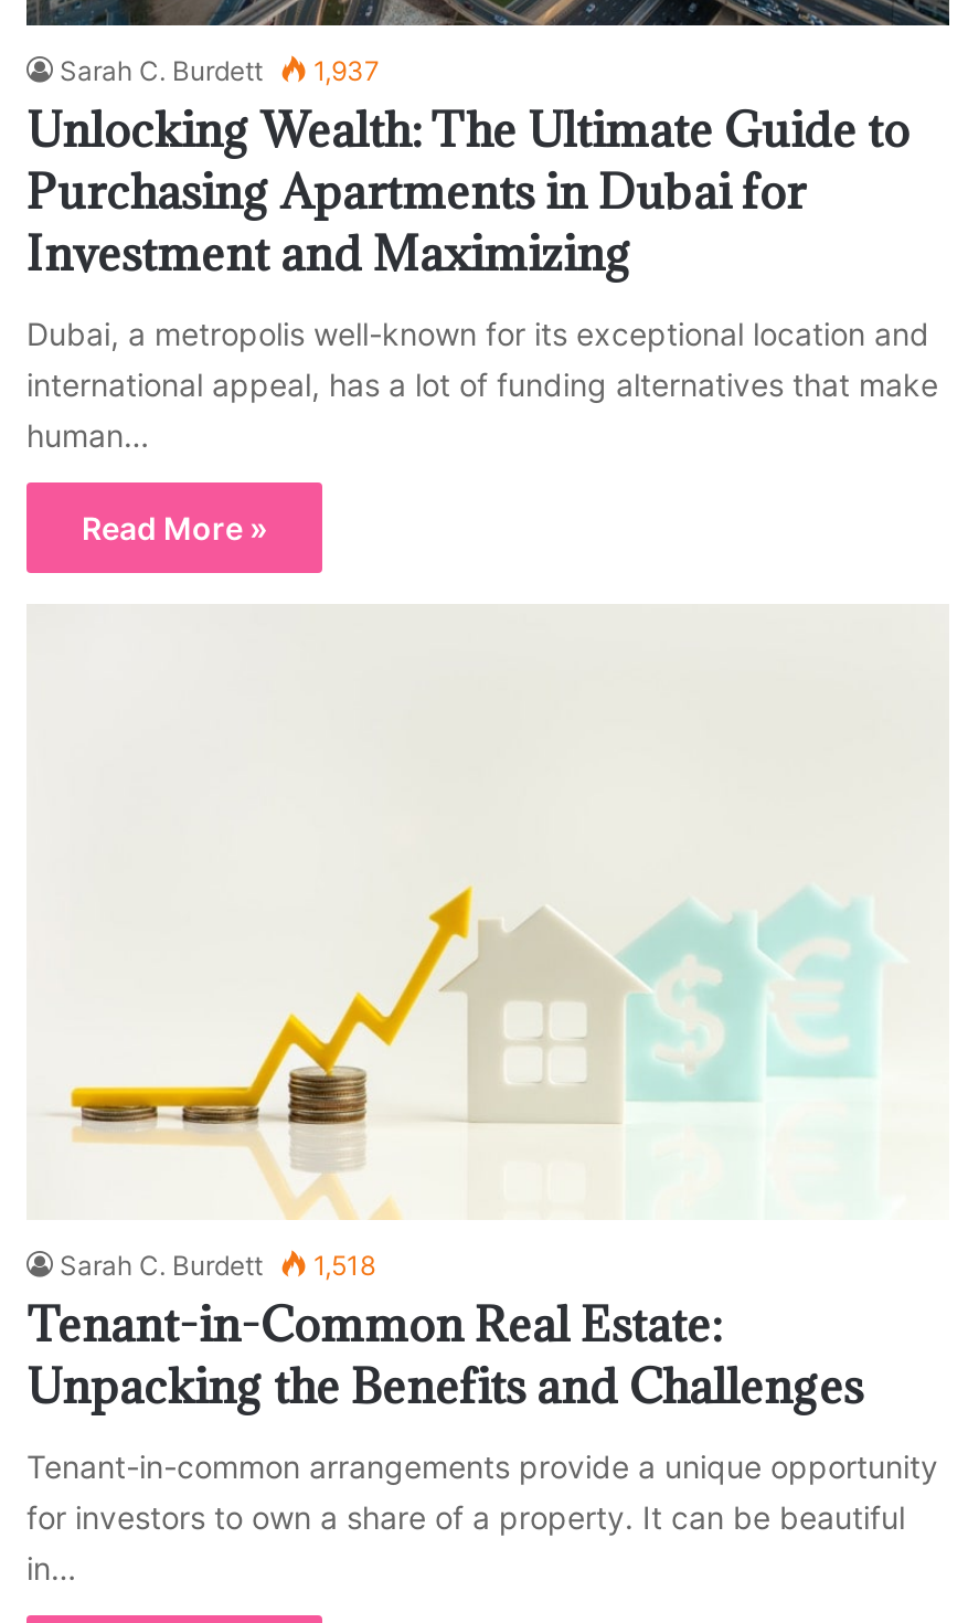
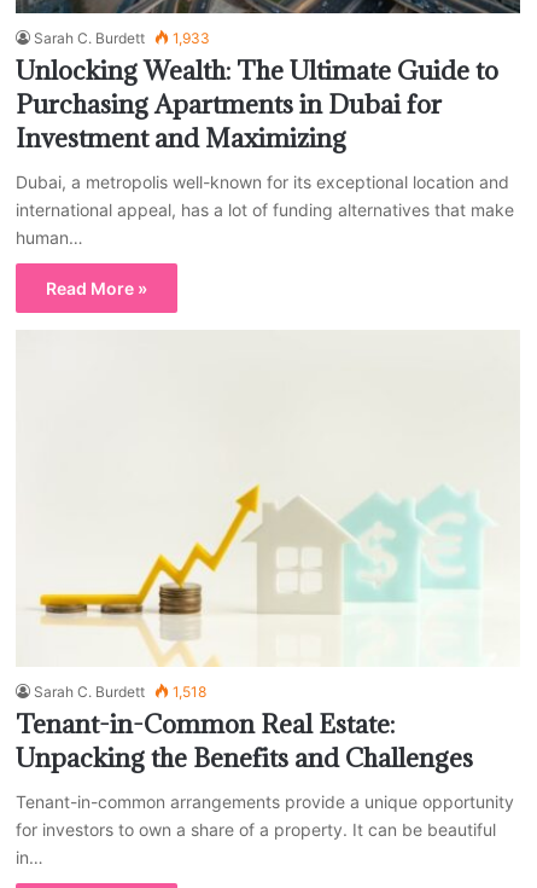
[60,53,380,86] Sarah C. Burdett 1,937 -> [34,29,210,47] Sarah C. Burdett 1,933

